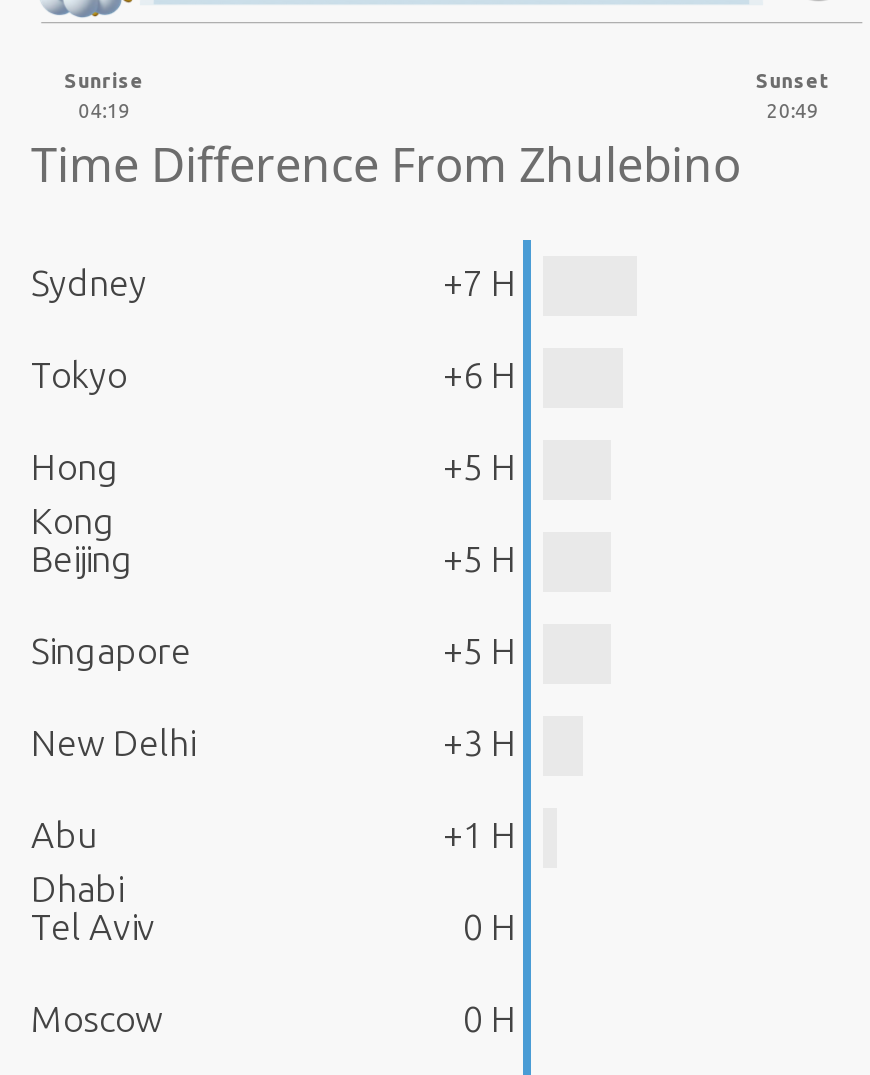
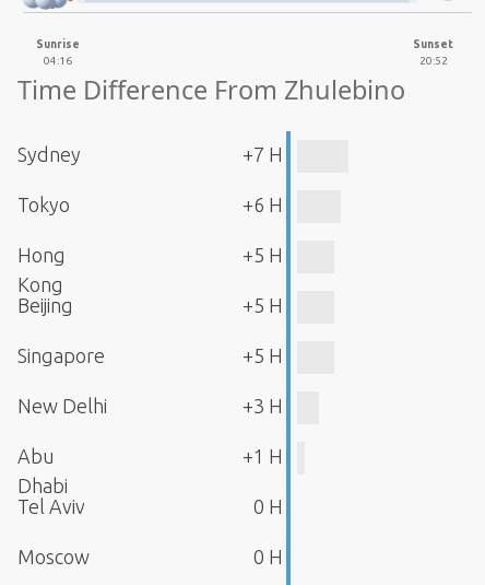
[78,99,130,121] 04:19 -> [43,54,72,66] 04:16
[767,99,819,121] 20:49 -> [419,54,448,66] 20:52

